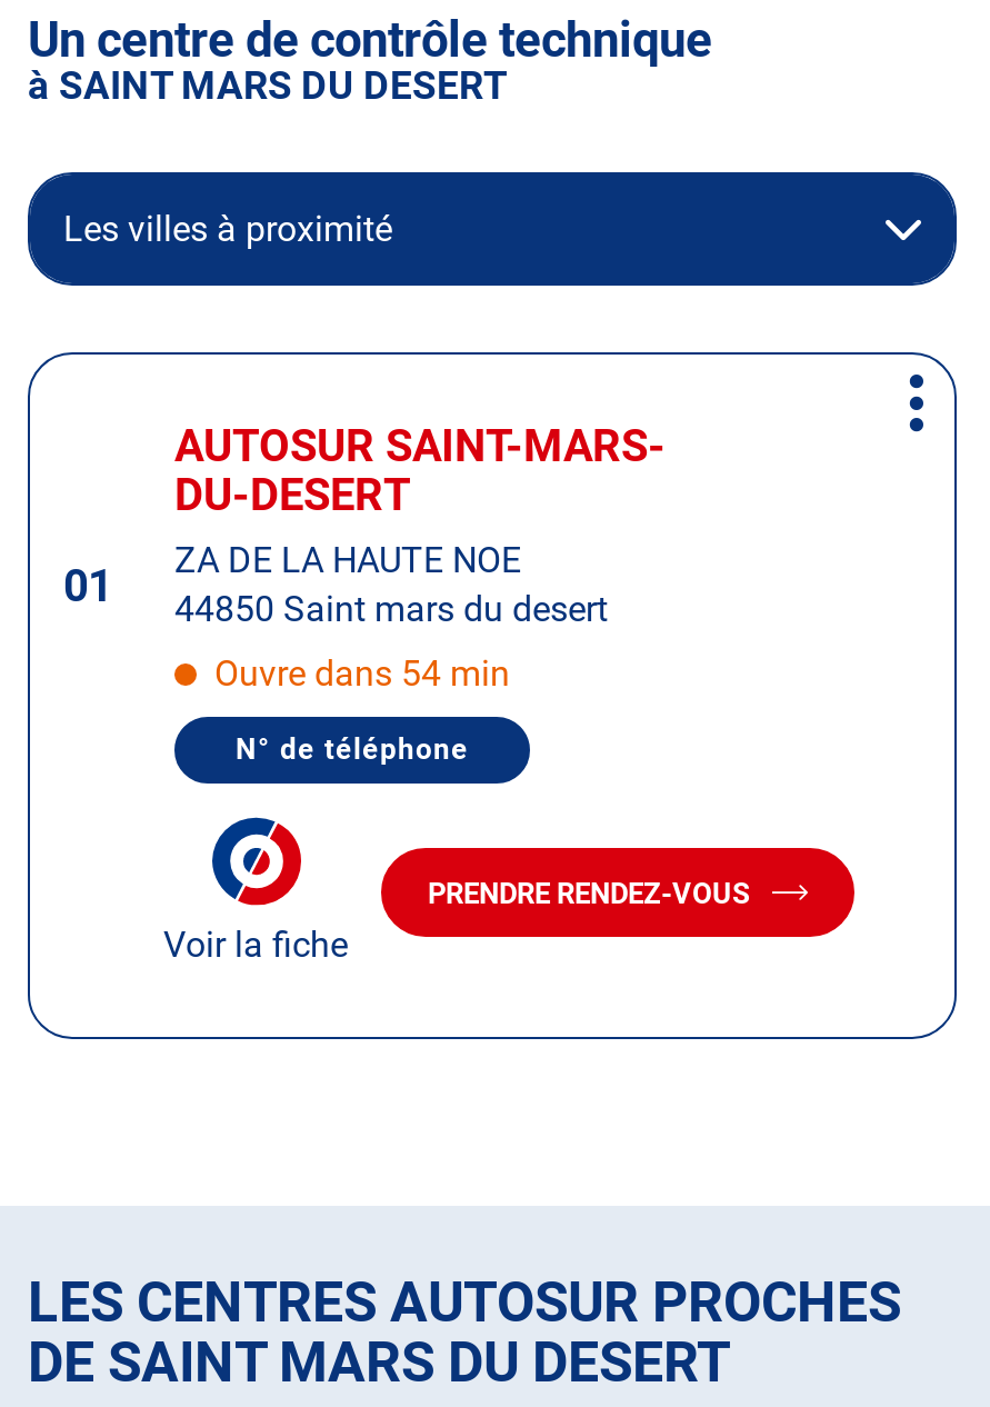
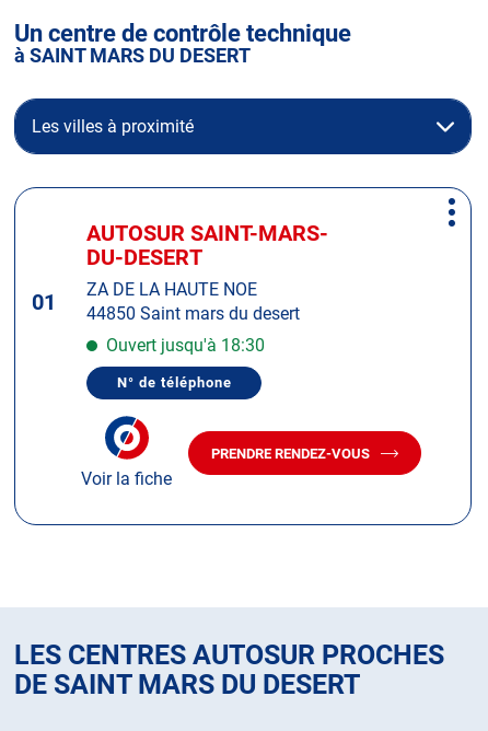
[214,652,510,695] Ouvre dans 54 min -> [106,335,265,356] Ouvert jusqu'à 18:30

